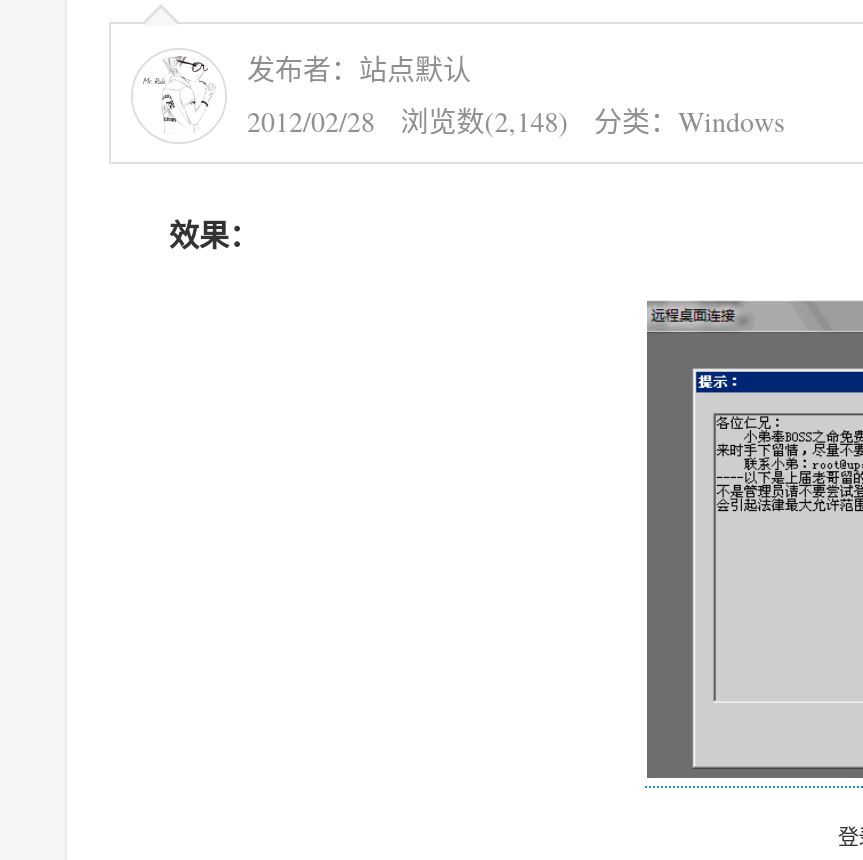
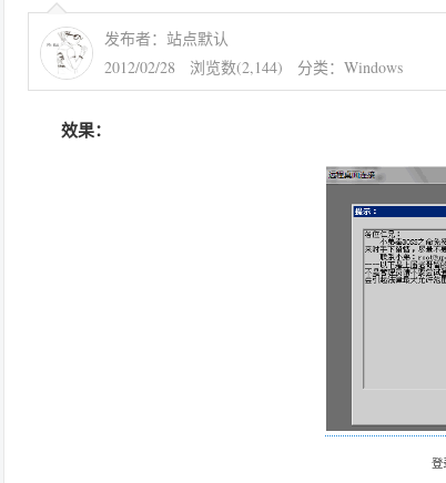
[247,102,784,140] 2012/02/28 浏览数(2,148) 分类：Windows -> [104,56,402,77] 2012/02/28 浏览数(2,144) 分类：Windows

